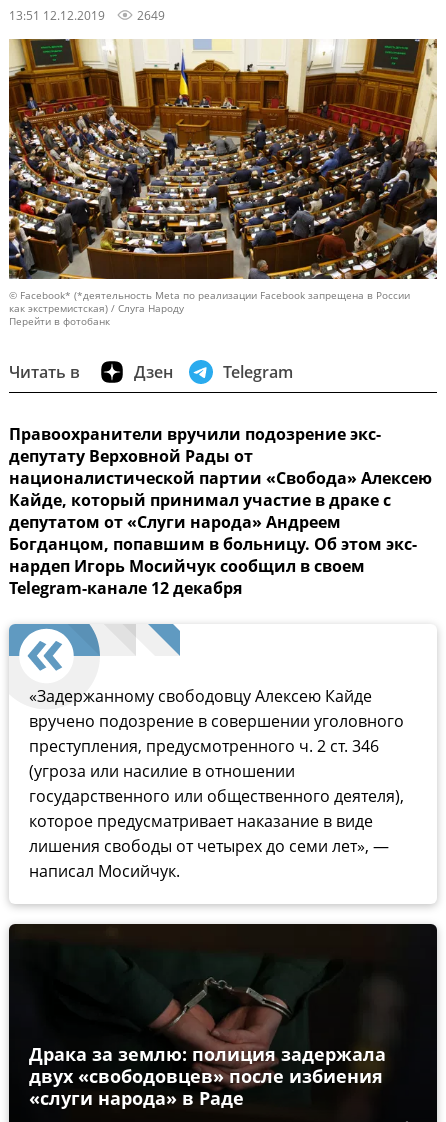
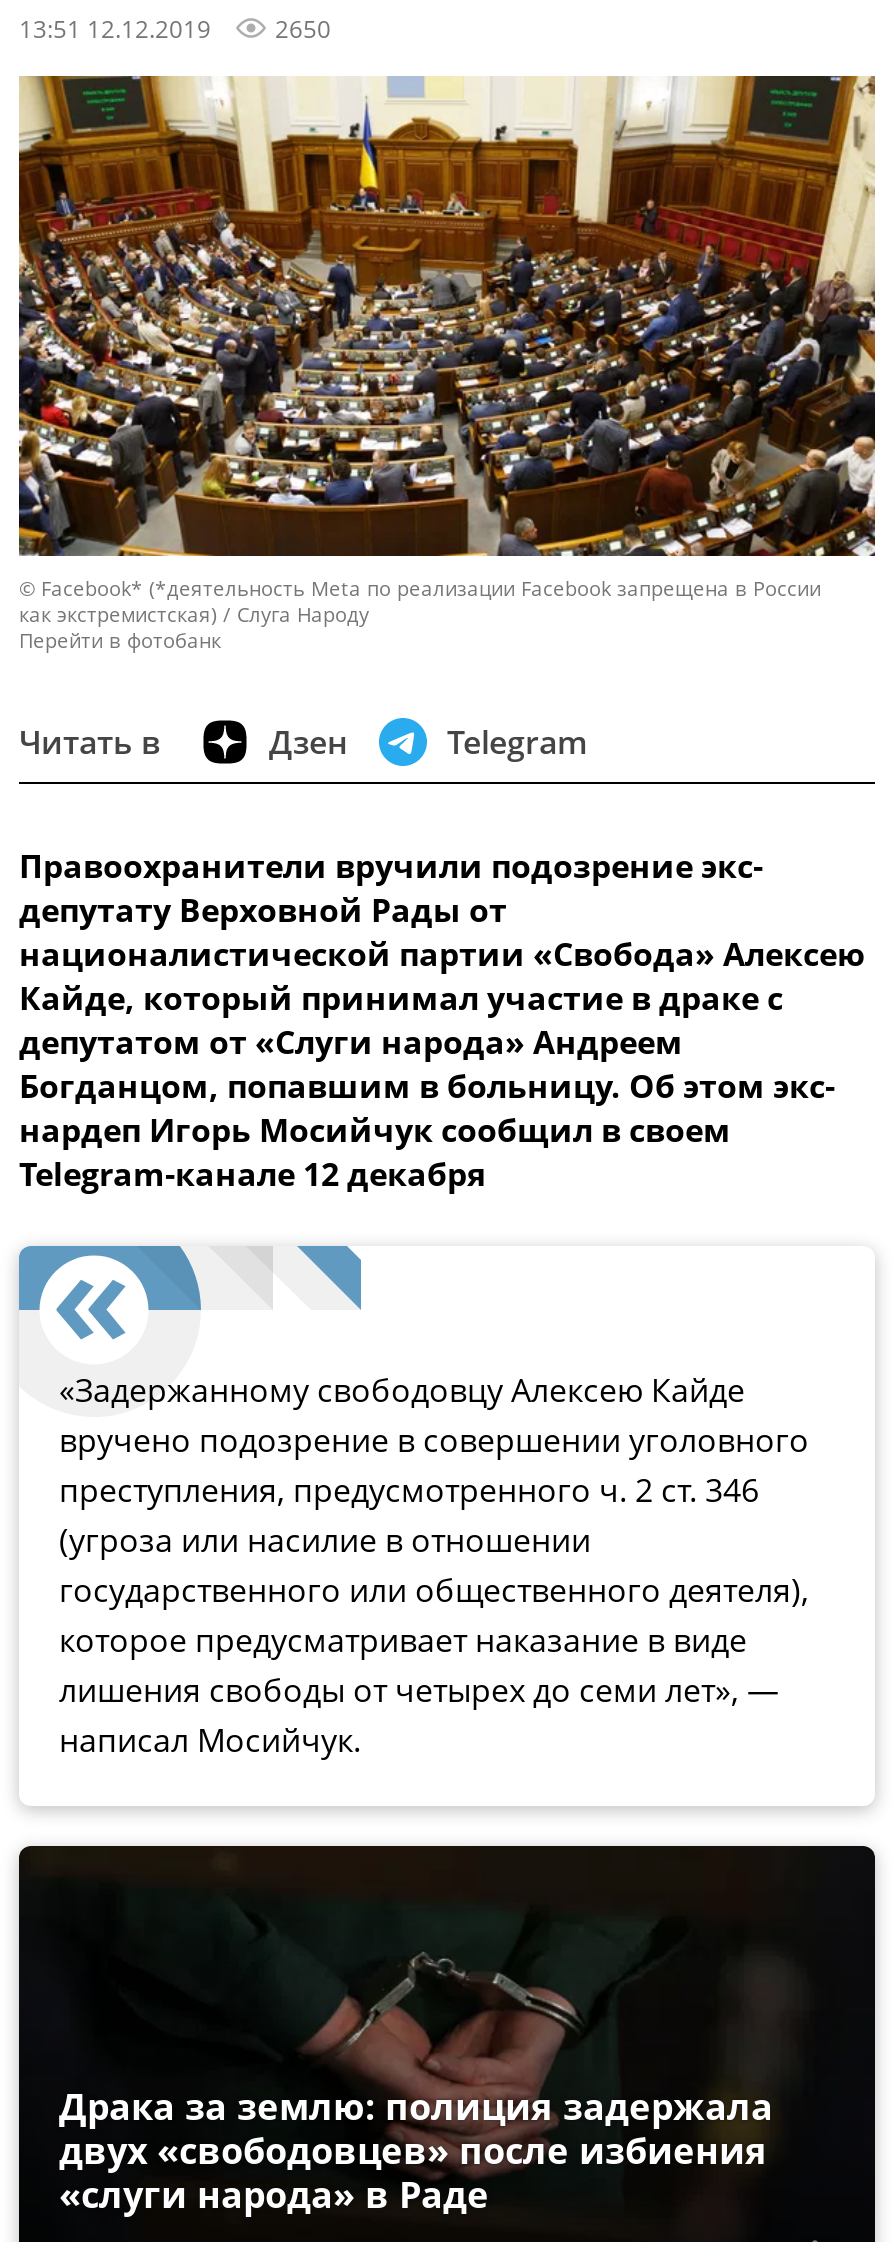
[9,7,165,23] 13:51 12.12.2019 2649 -> [19,12,331,44] 13:51 12.12.2019 2650

